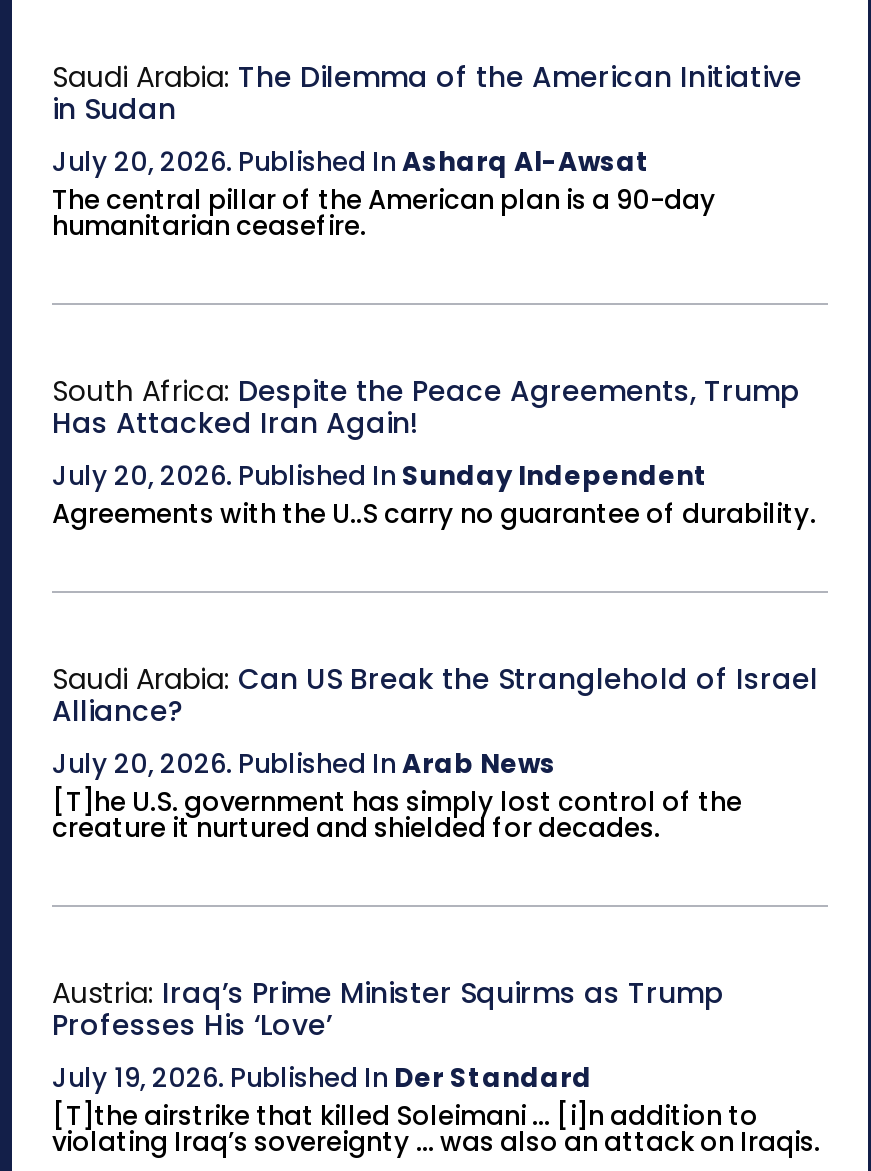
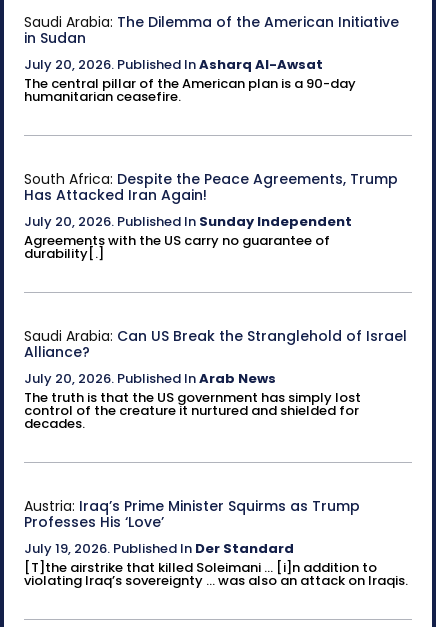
[52,495,816,533] Agreements with the U..S carry no guarantee of durability. -> [24,231,330,263] Agreements with the US carry no guarantee of | durability[.]
[52,783,742,847] [T]he U.S. government has simply lost control of the | creature it nurtured and shielded for decades. -> [24,388,361,433] The truth is that the US government has simply lost | control of the creature it nurtured and shielded for | decades.

